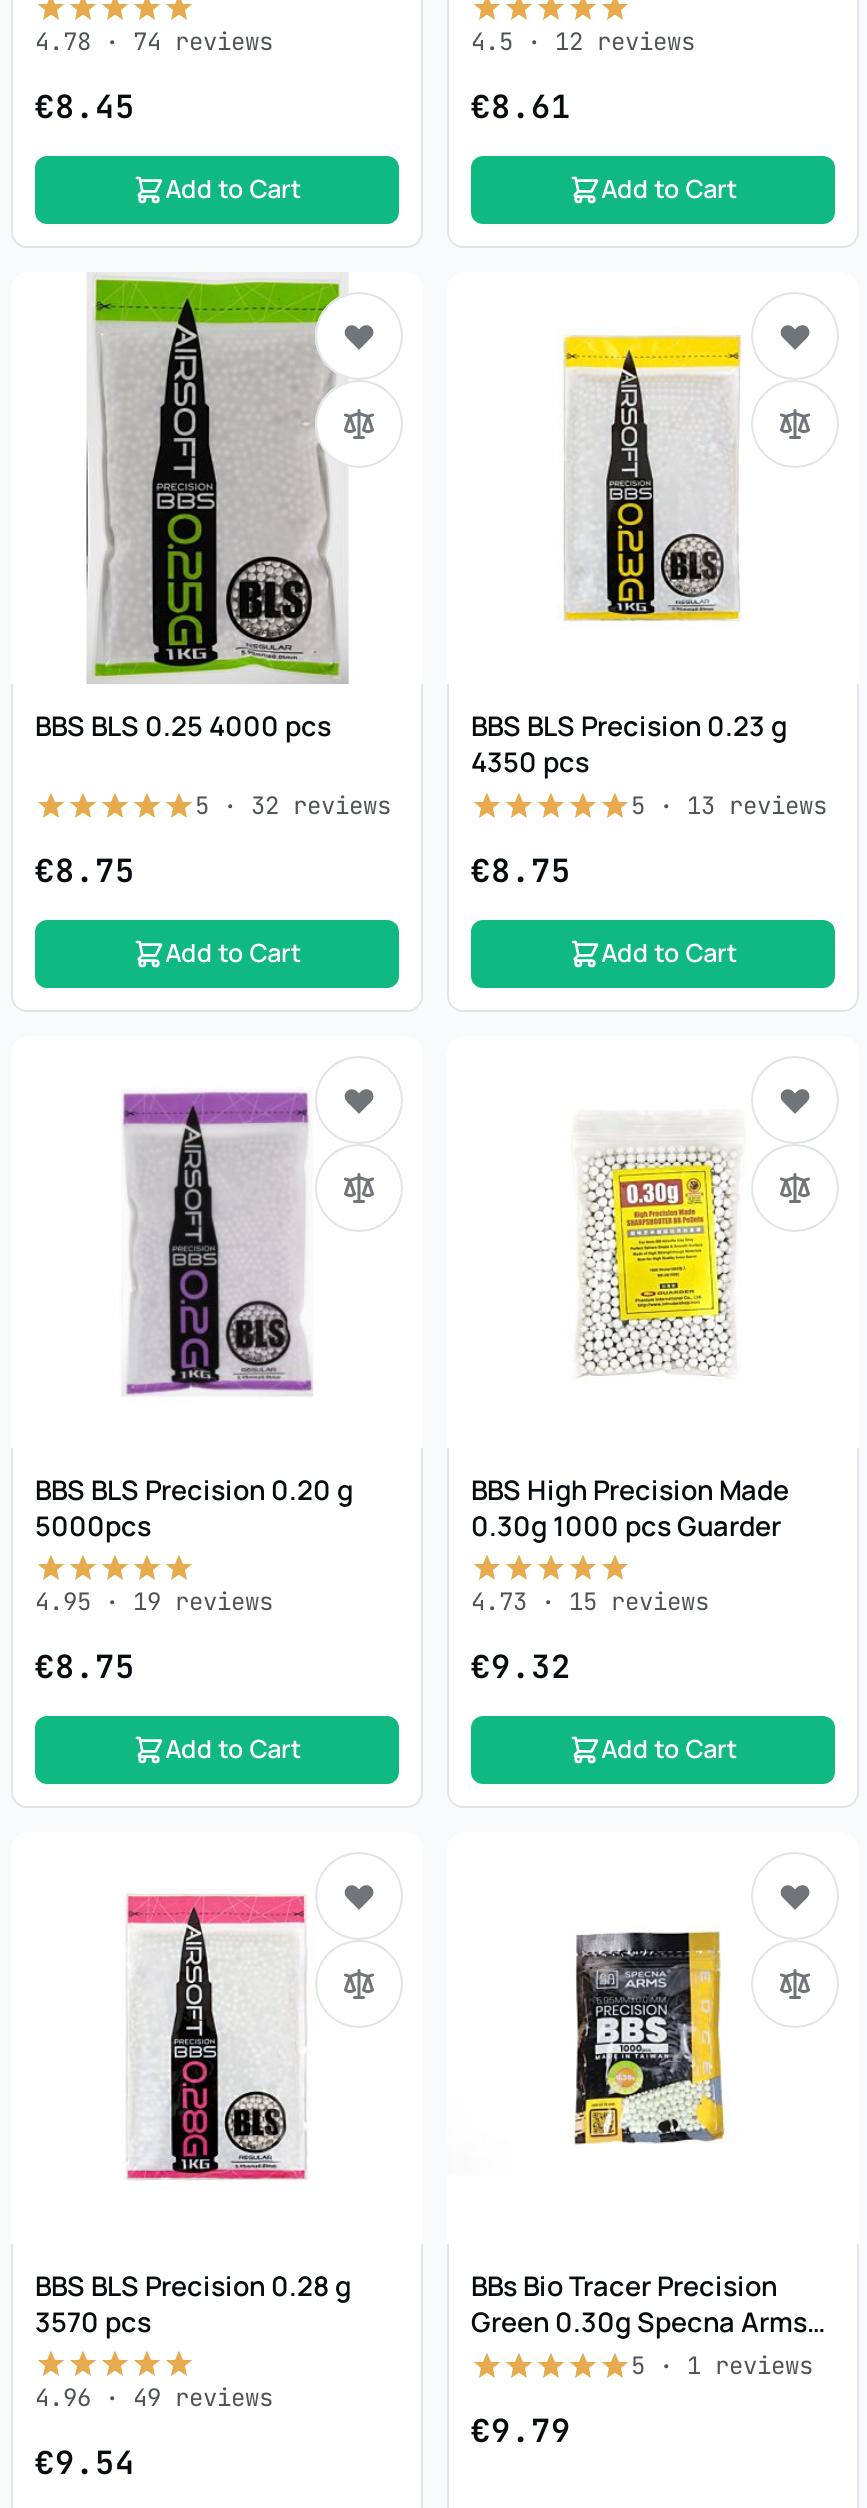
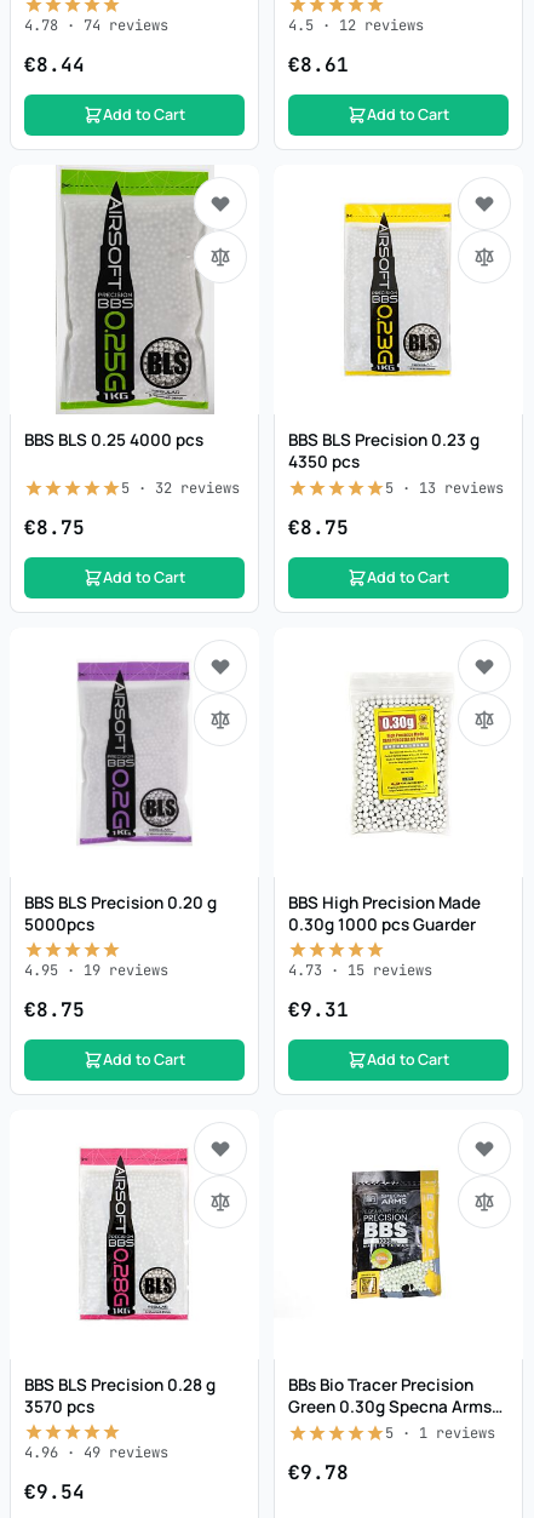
[35,86,135,128] €8.45 -> [24,52,85,77] €8.44
[471,1646,571,1688] €9.32 -> [288,997,349,1022] €9.31
[471,2410,571,2452] €9.79 -> [288,1460,349,1485] €9.78

